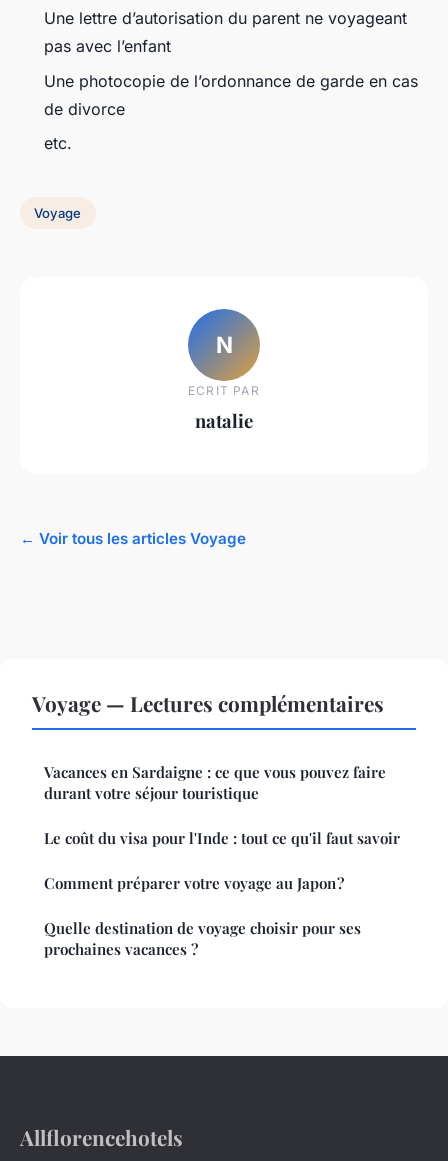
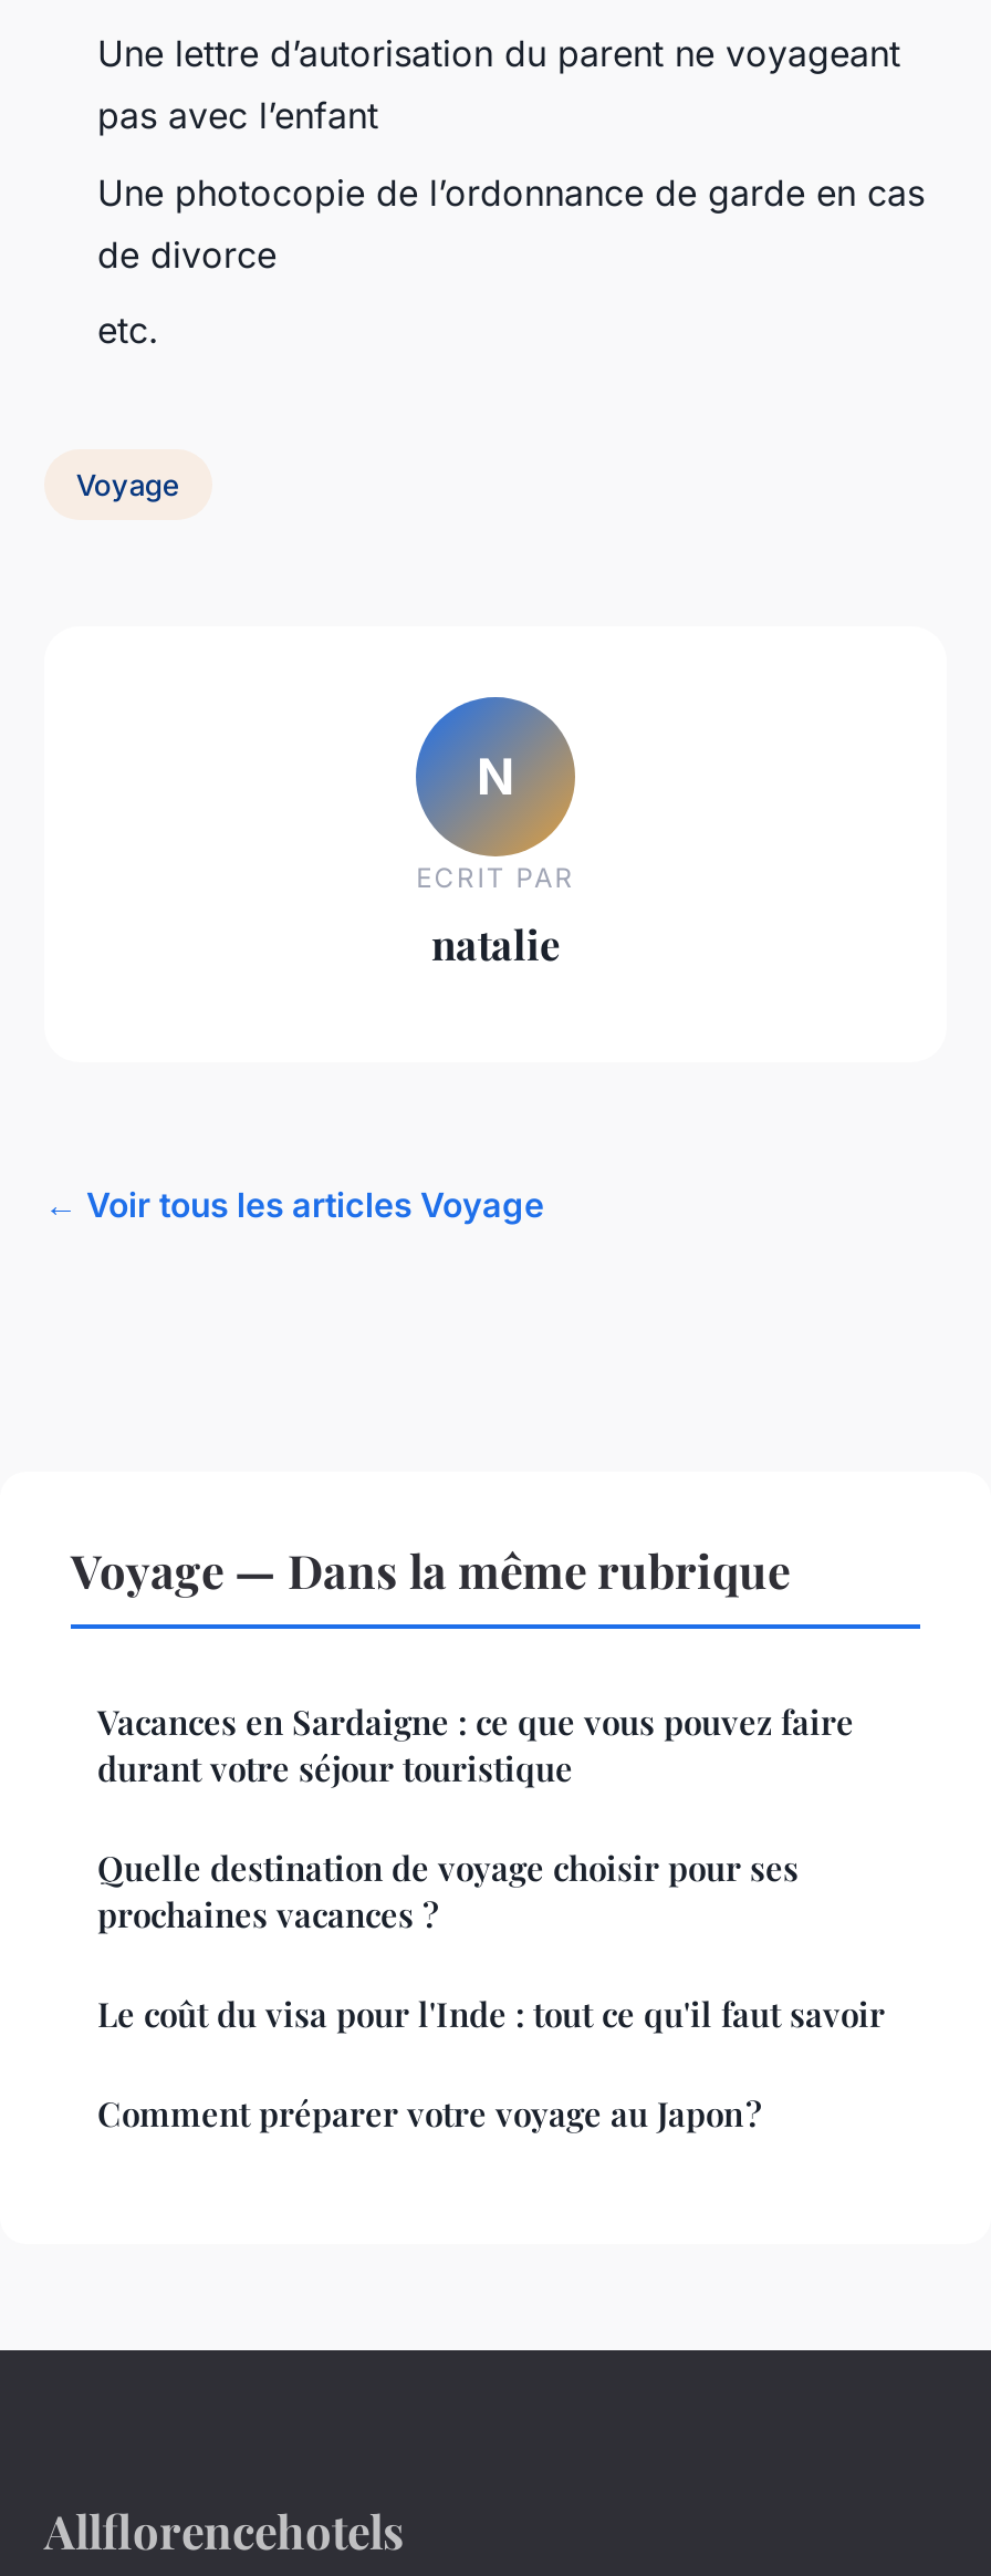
[32,689,384,717] Voyage — Lectures complémentaires -> [71,1538,790,1600] Voyage — Dans la même rubrique
moved [44,828,400,893] -> [97,1992,885,2136]: Le coût du visa pour l'Inde : tout ce qu'il faut savoir | Comment préparer votre voyage au Japon ?
moved [44,918,361,959] -> [97,1846,799,1937]: Quelle destination de voyage choisir pour ses | prochaines vacances ?

